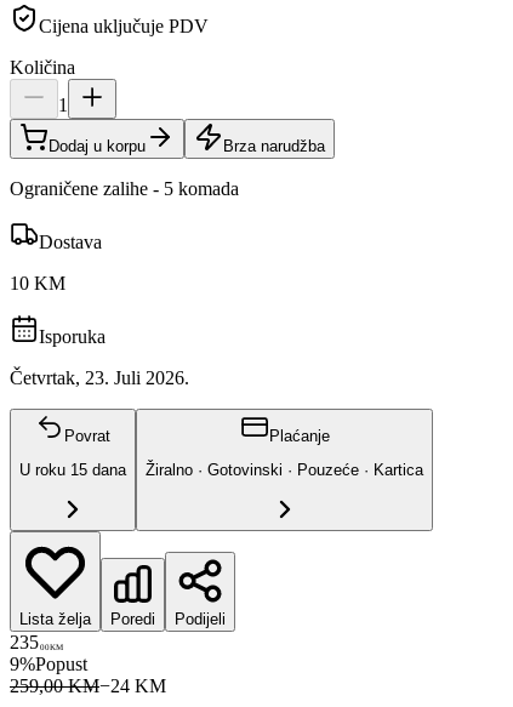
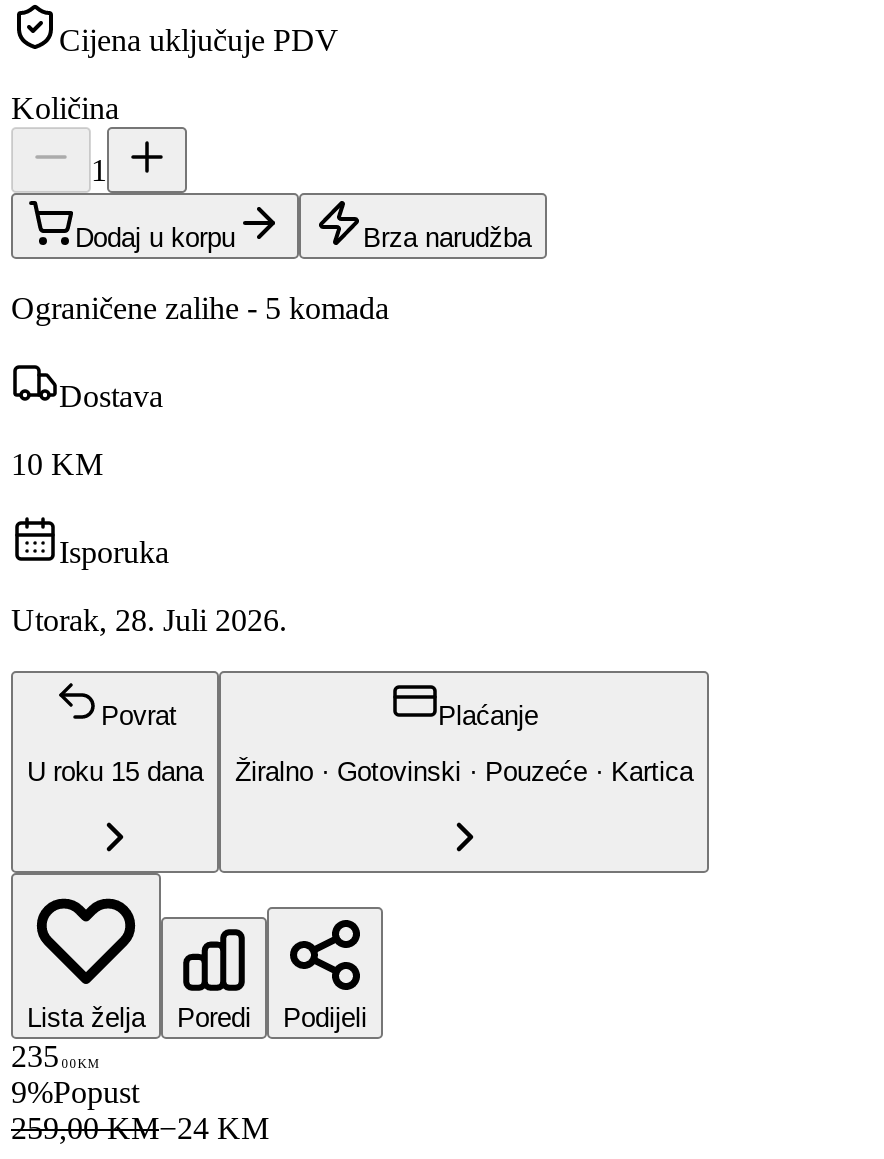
[10,367,189,388] Četvrtak, 23. Juli 2026. -> [11,603,287,637] Utorak, 28. Juli 2026.

